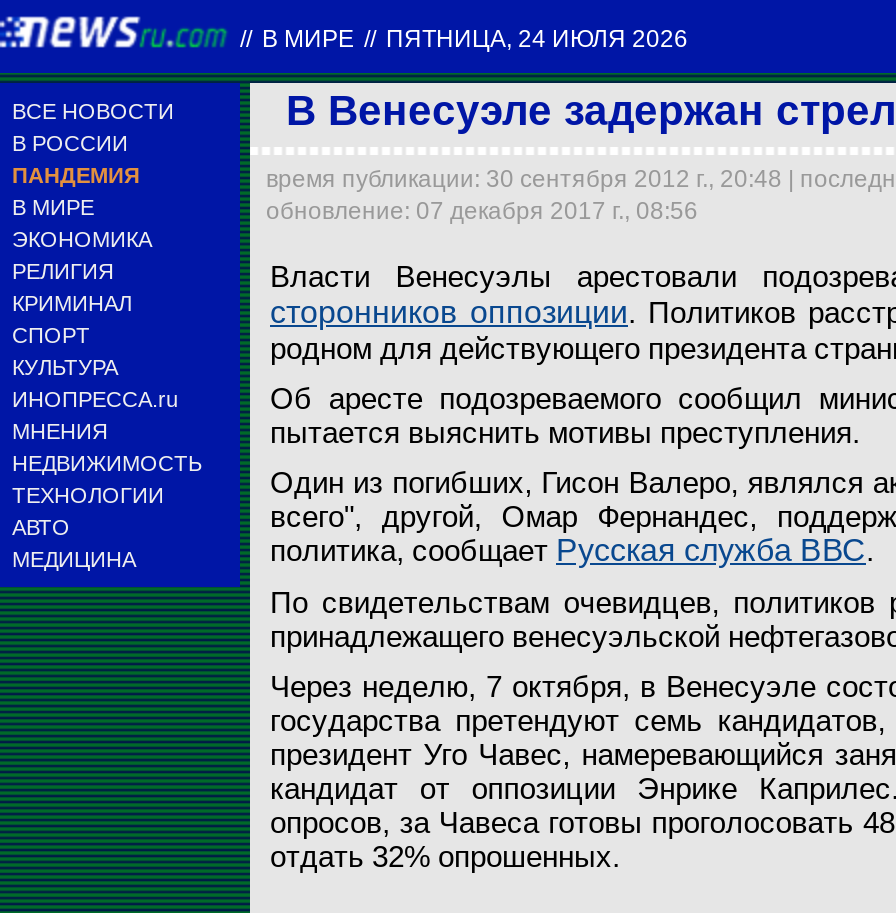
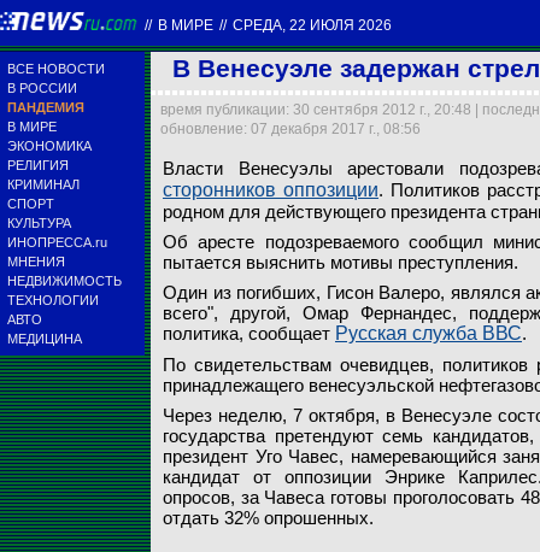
[240,24,688,52] // В МИРЕ // ПЯТНИЦА, 24 ИЮЛЯ 2026 -> [145,16,392,33] // В МИРЕ // СРЕДА, 22 ИЮЛЯ 2026

